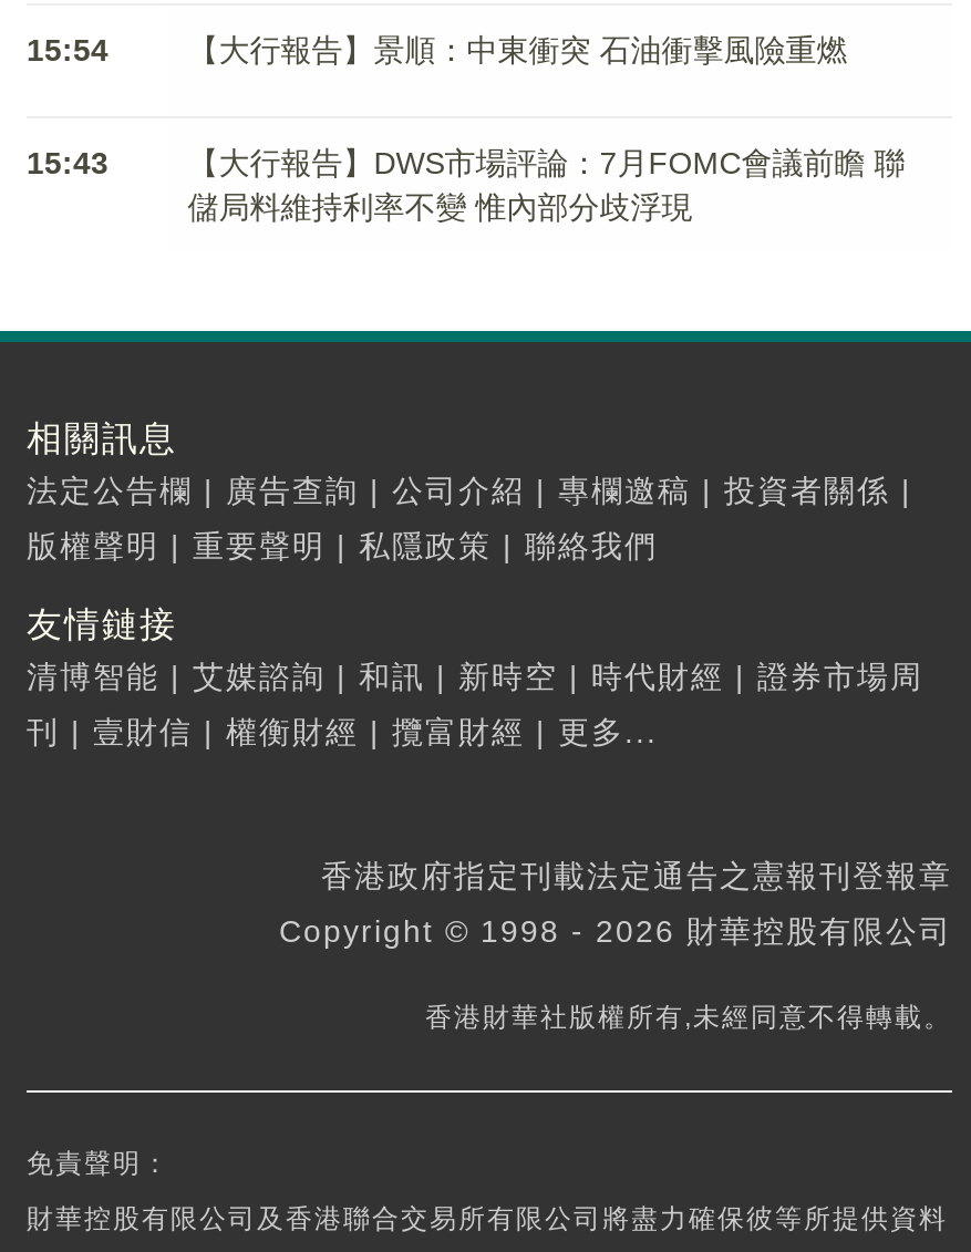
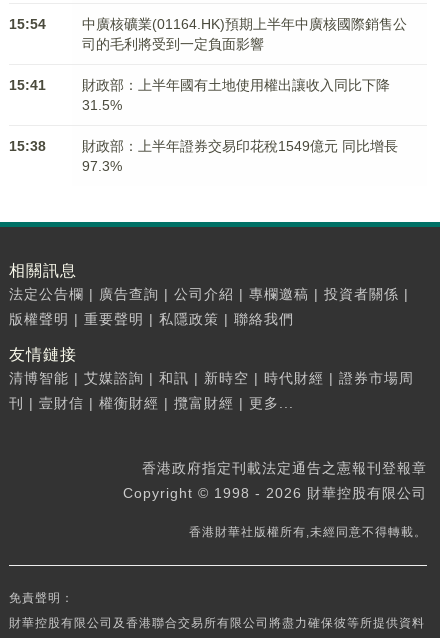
[27,32,905,225] 【大行報告】景順：中東衝突 石油衝擊風險重燃 | 15:43 | 【大行報告】DWS市場評論：7月FOMC會議前瞻 聯 | 儲局料維持利率不變 惟內部分歧浮現 -> [9,16,407,174] 中廣核礦業(01164.HK)預期上半年中廣核國際銷售公 | 司的毛利將受到一定負面影響 | 15:41 | 財政部：上半年國有土地使用權出讓收入同比下降 | 31.5% | 15:38 | 財政部：上半年證券交易印花稅1549億元 同比增長 | 97.3%

